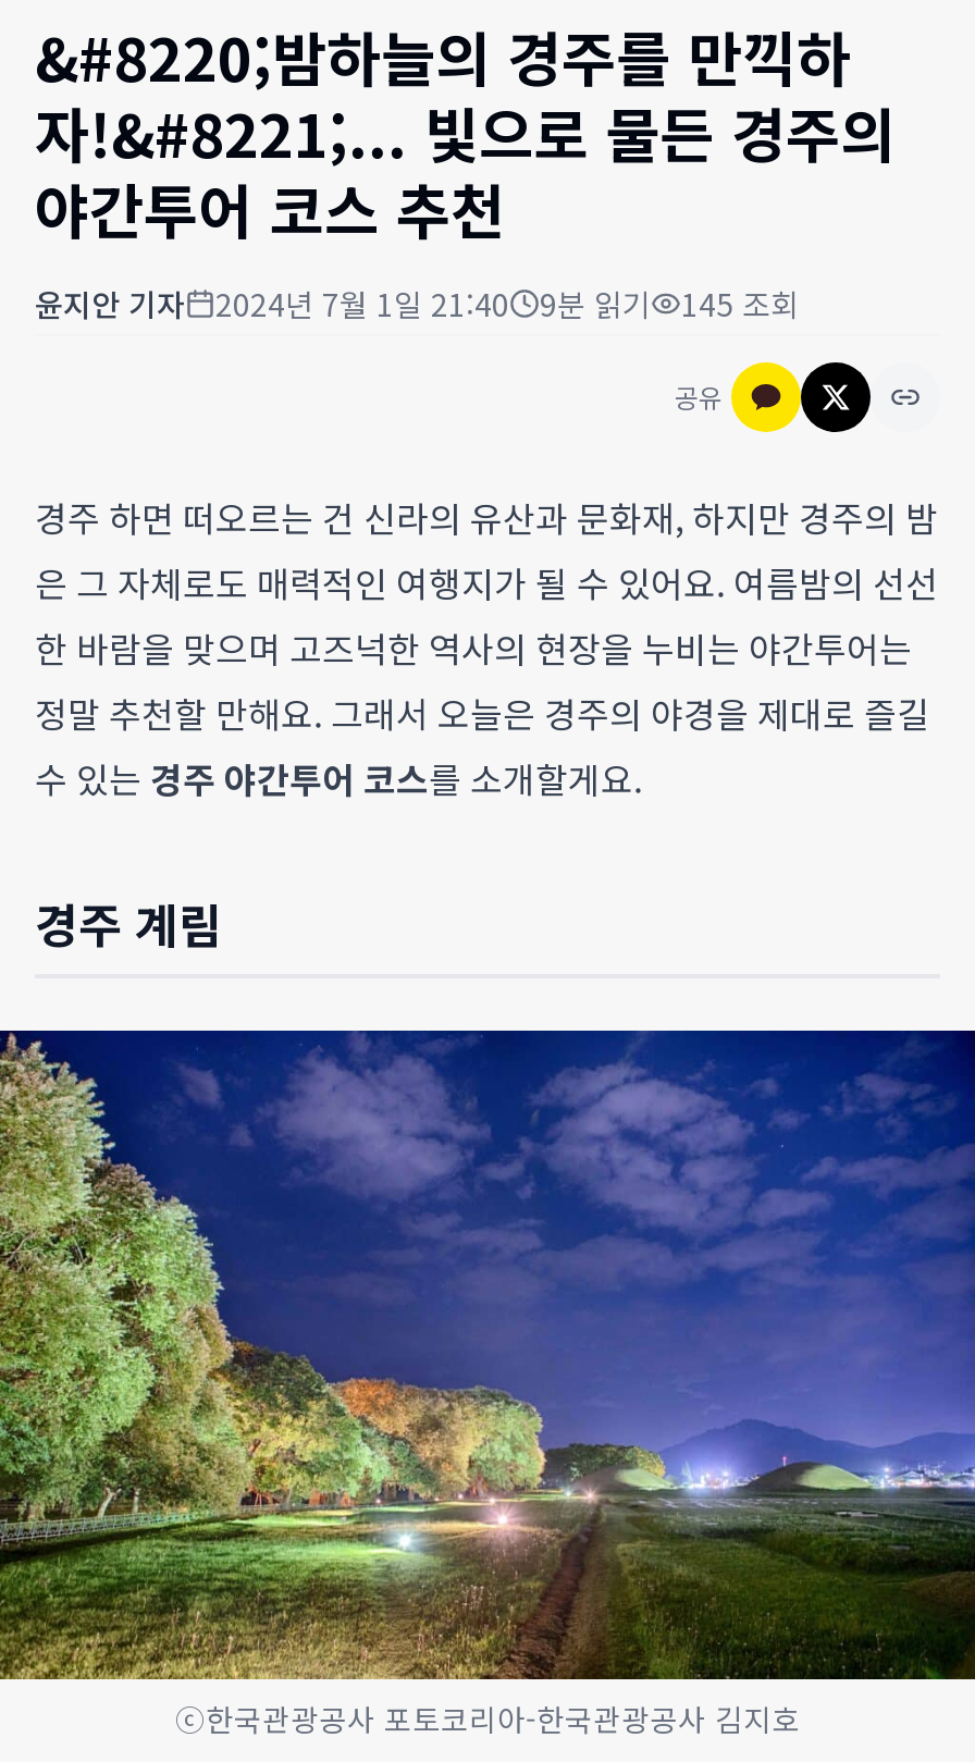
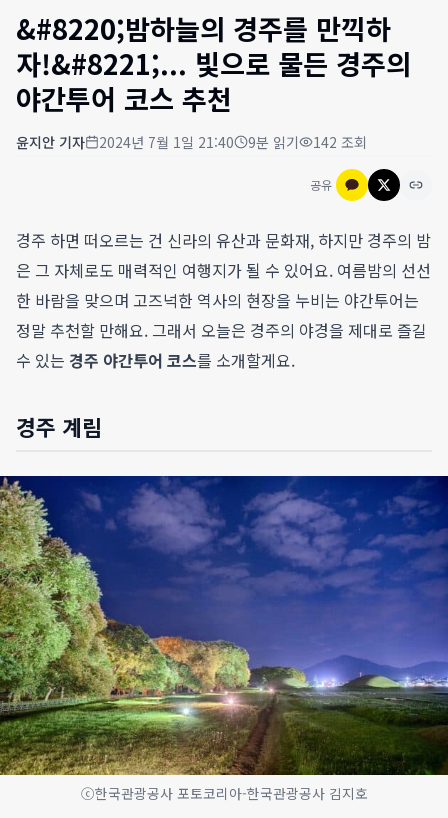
[681,282,799,325] 145 조회 -> [313,132,367,152] 142 조회

